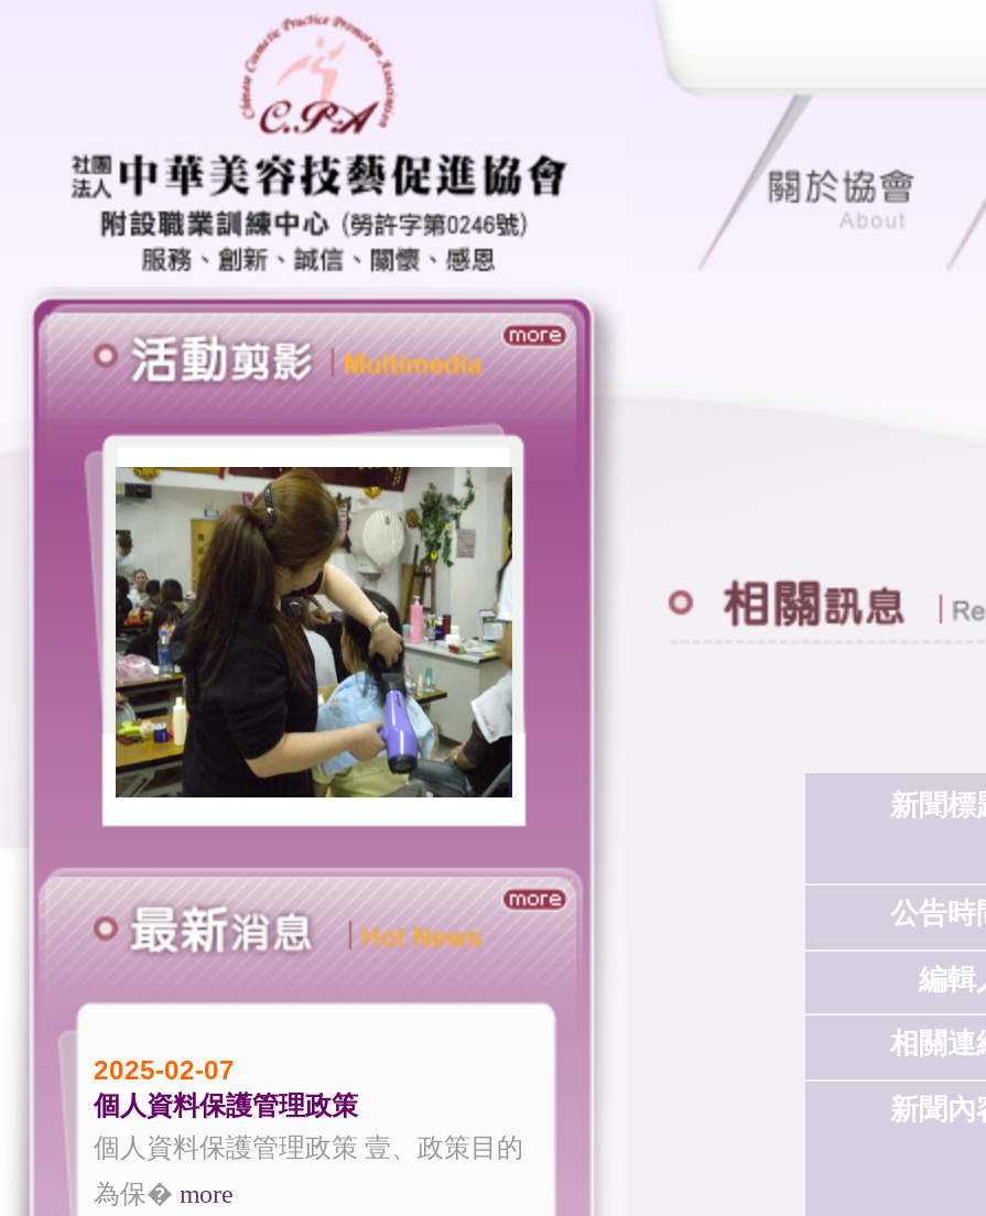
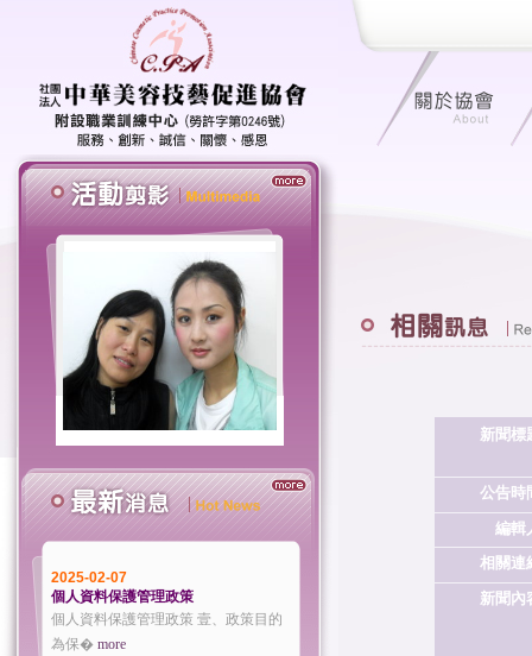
[113,465,514,800] [image] -> [62,252,277,431] [image]

